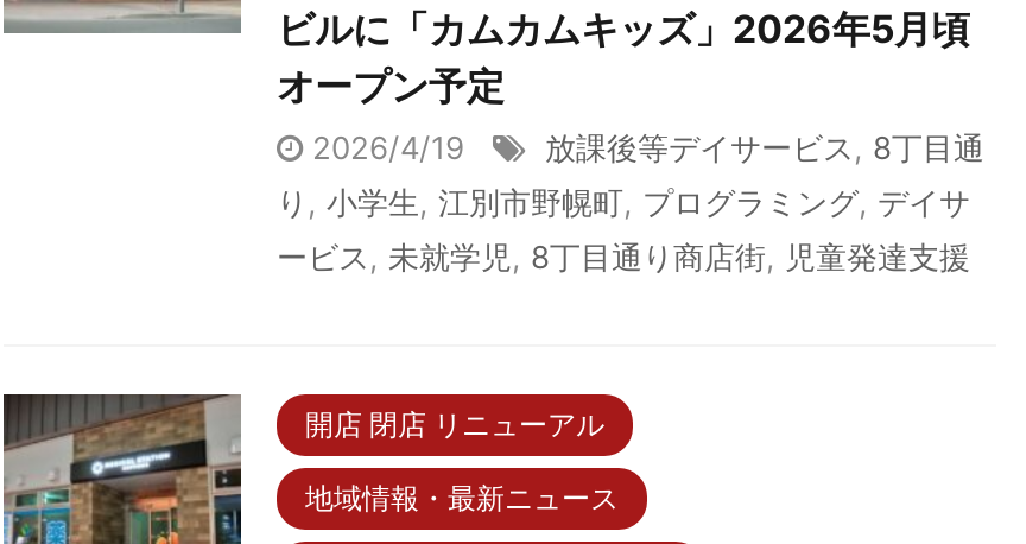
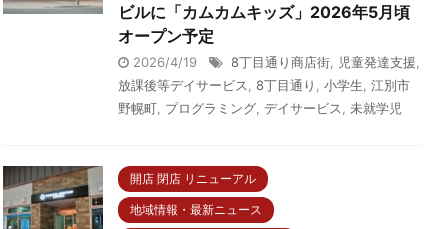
[277,129,984,276] 放課後等デイサービス, 8丁目通 | り,小学生,江別市野幌町,プログラミング,デイサ | ービス,未就学児, 8丁目通り商店街,児童発達支援 -> [118,54,420,116] 8丁目通り商店街,児童発達支援, | 放課後等デイサービス, 8丁目通り,小学生,江別市 | 野幌町,プログラミング,デイサービス,未就学児

